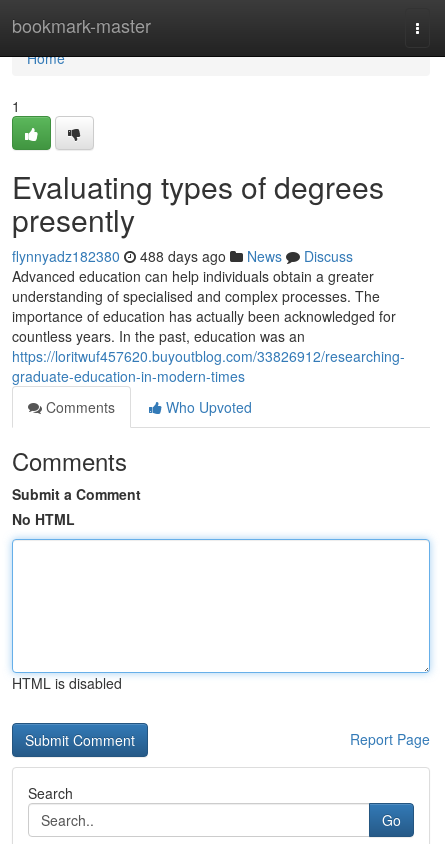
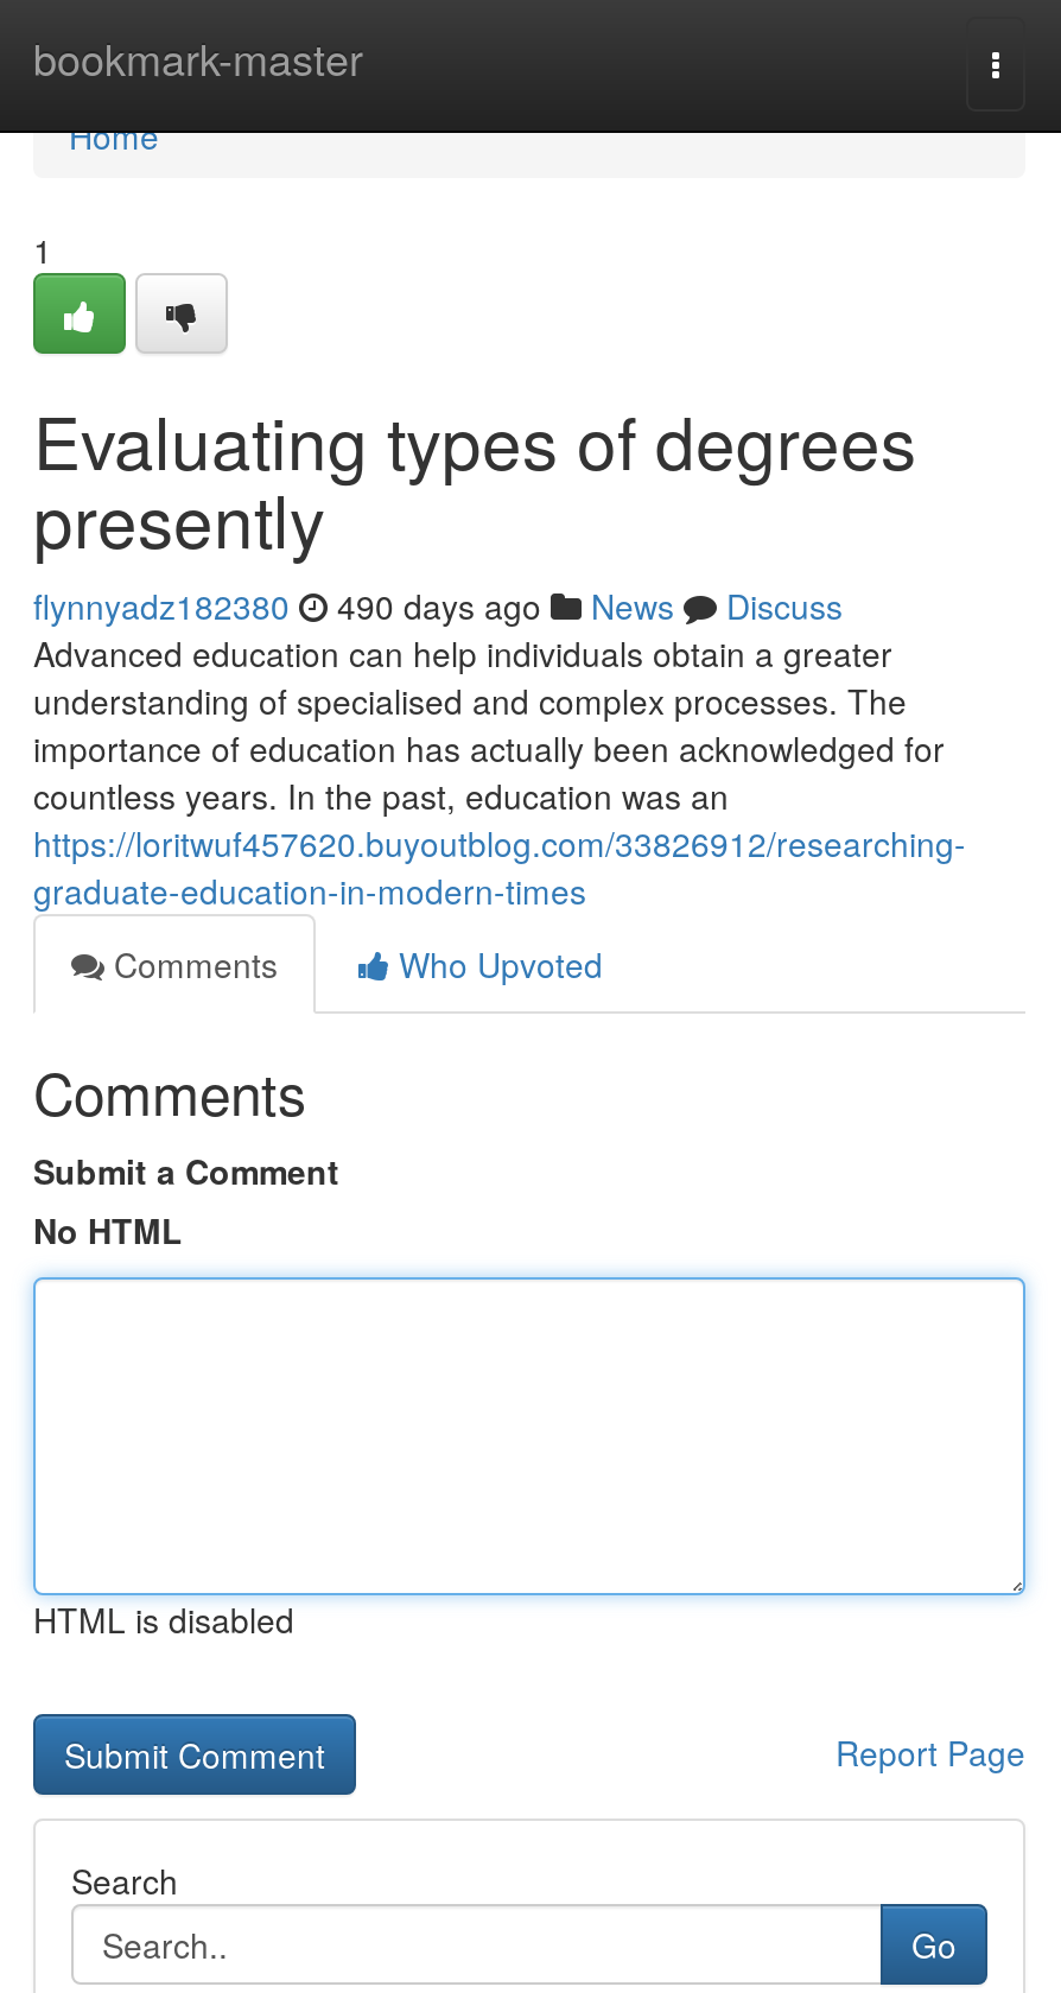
[12,246,353,266] flynnyadz182380 488 days ago News Discuss -> [33,582,843,629] flynnyadz182380 490 days ago News Discuss

